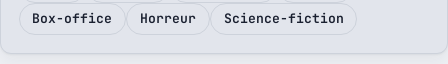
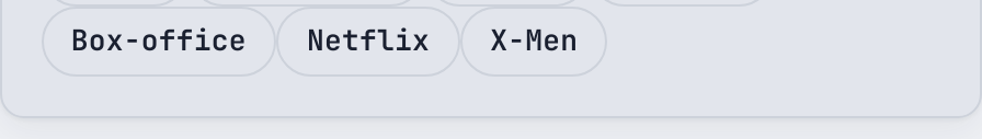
[140,10,344,27] Horreur | Science-fiction -> [307,22,578,59] Netflix | X-Men

